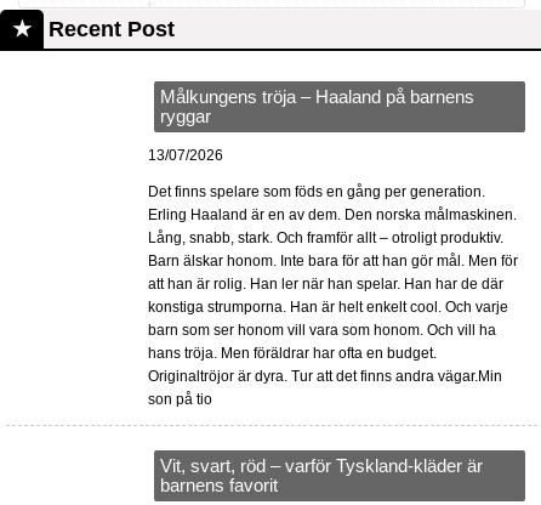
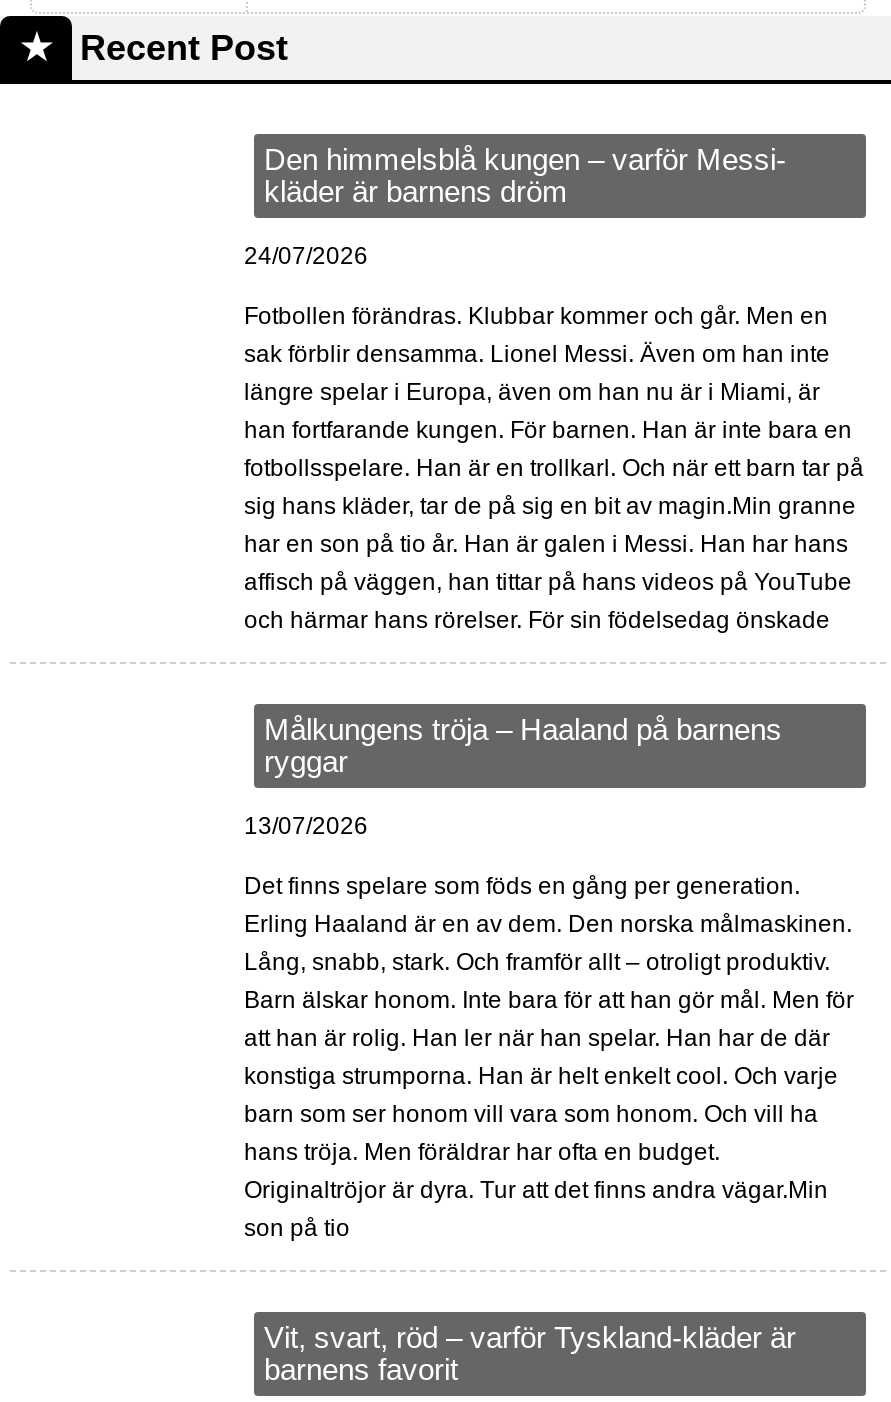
none -> [244,143,864,635] Den himmelsblå kungen – varför Messi- | kläder är barnens dröm | 24/07/2026 | Fotbollen förändras. Klubbar kommer och går. Men en | sak förblir densamma. Lionel Messi. Även om han inte | längre spelar i Europa, även om han nu är i Miami, är | han fortfarande kungen. För barnen. Han är inte bara en | fotbollsspelare. Han är en trollkarl. Och när ett barn tar på | sig hans kläder, tar de på sig en bit av magin.Min granne | har en son på tio år. Han är galen i Messi. Han har hans | affisch på väggen, han tittar på hans videos på YouTube | och härmar hans rörelser. För sin födelsedag önskade

